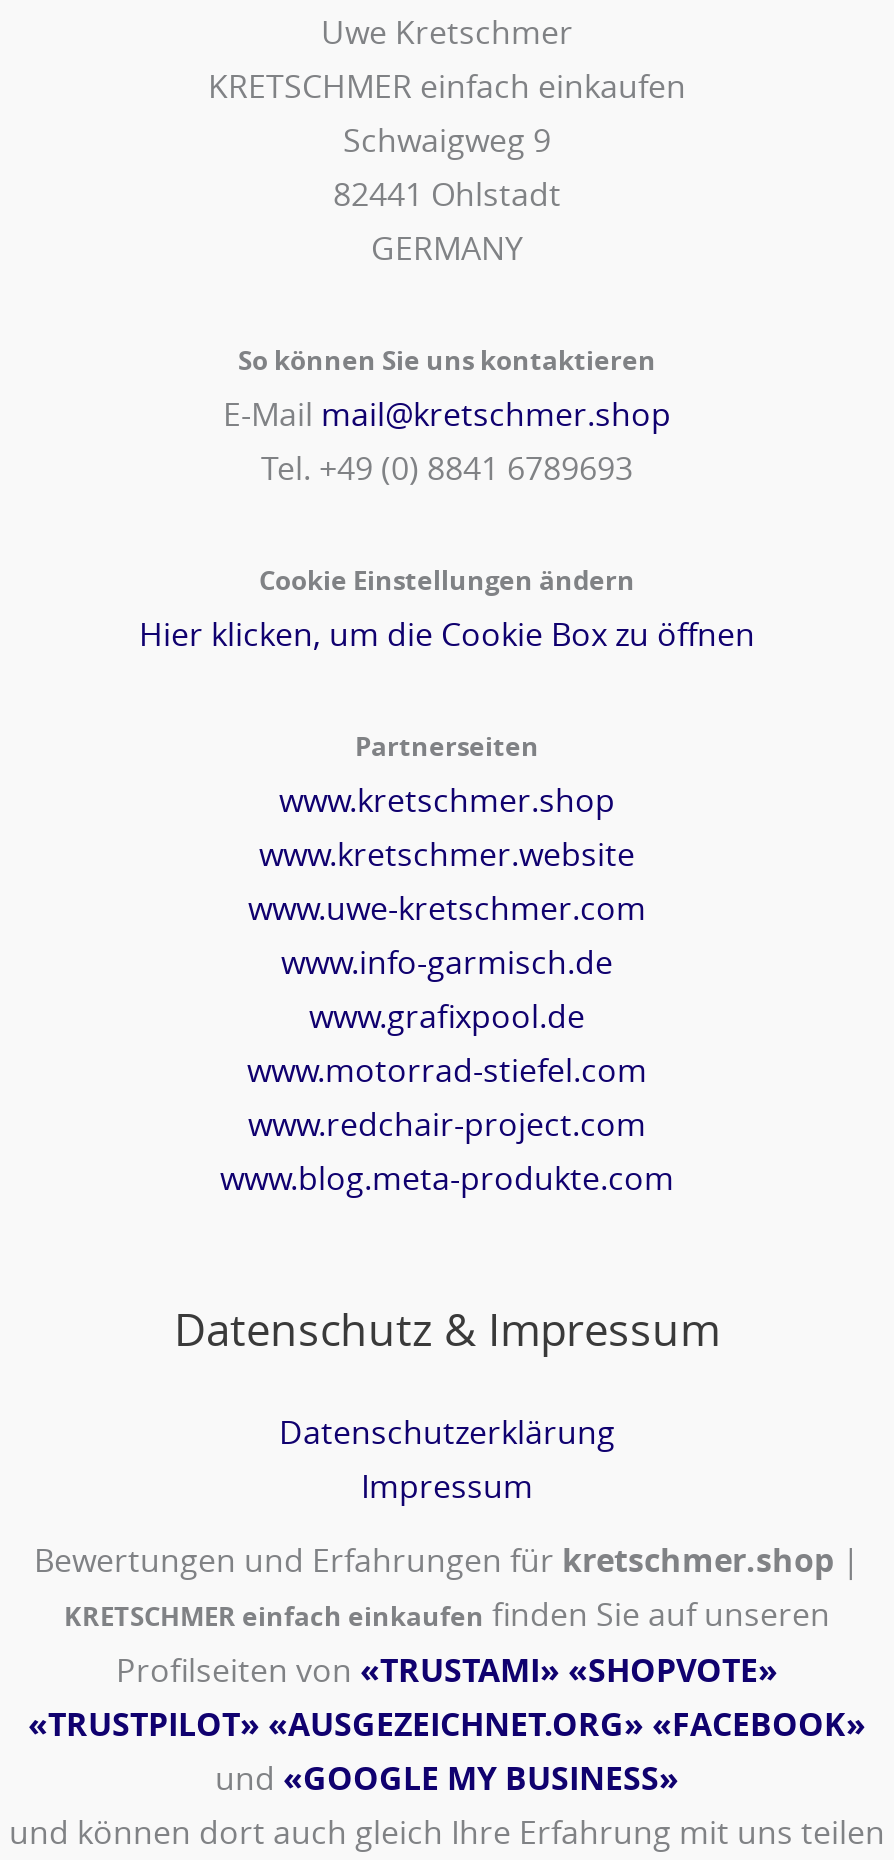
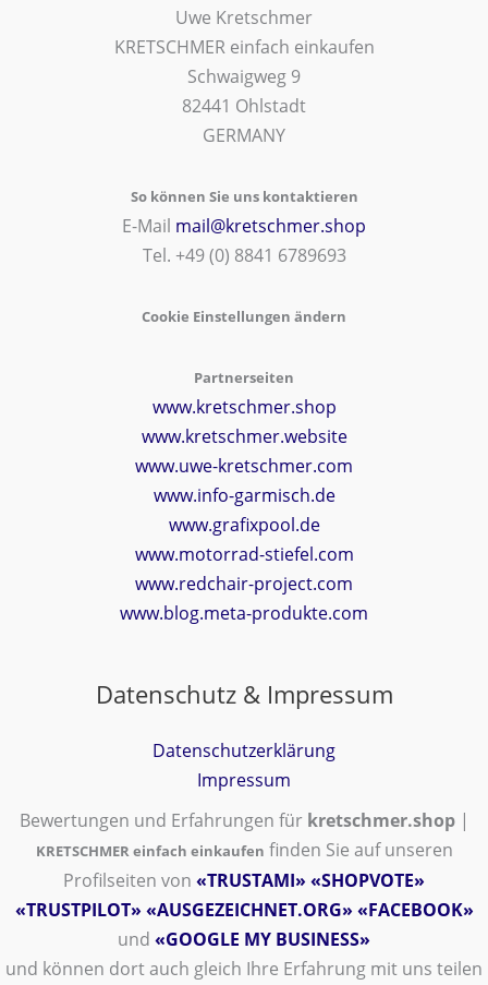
[139,611,755,655] Hier klicken, um die Cookie Box zu öffnen -> none

